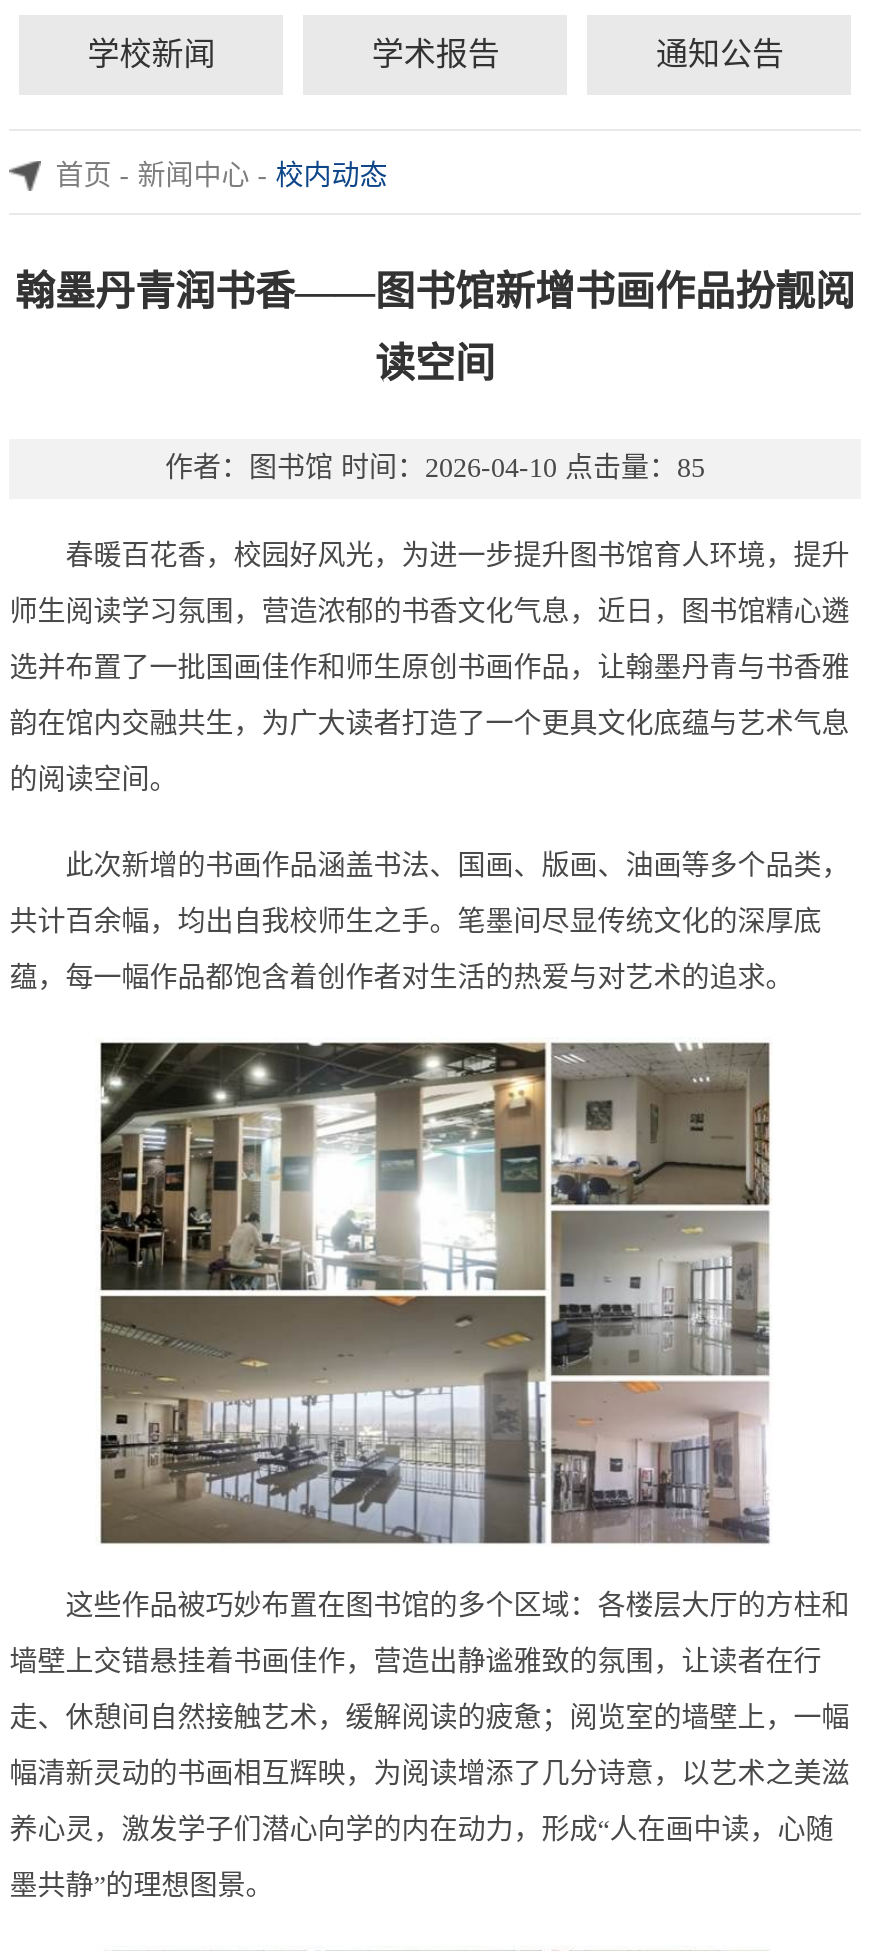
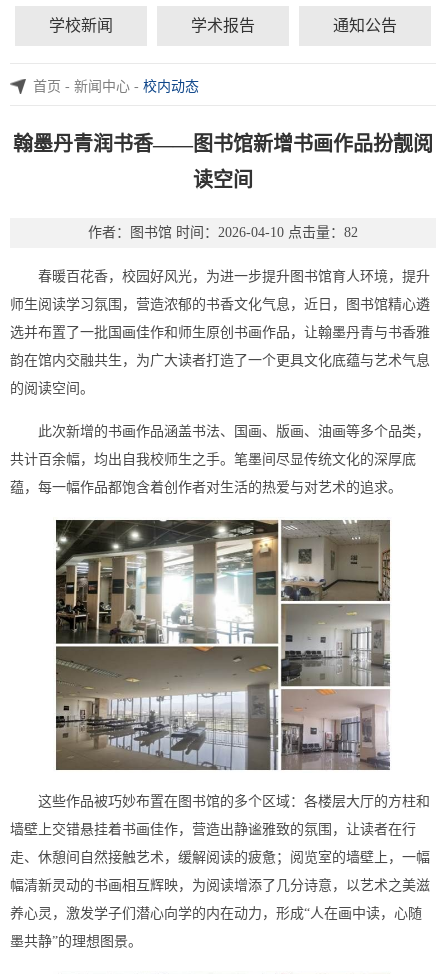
[165,453,705,483] 作者：图书馆时间：2026-04-10 点击量：85 -> [88,225,358,240] 作者：图书馆时间：2026-04-10 点击量：82

